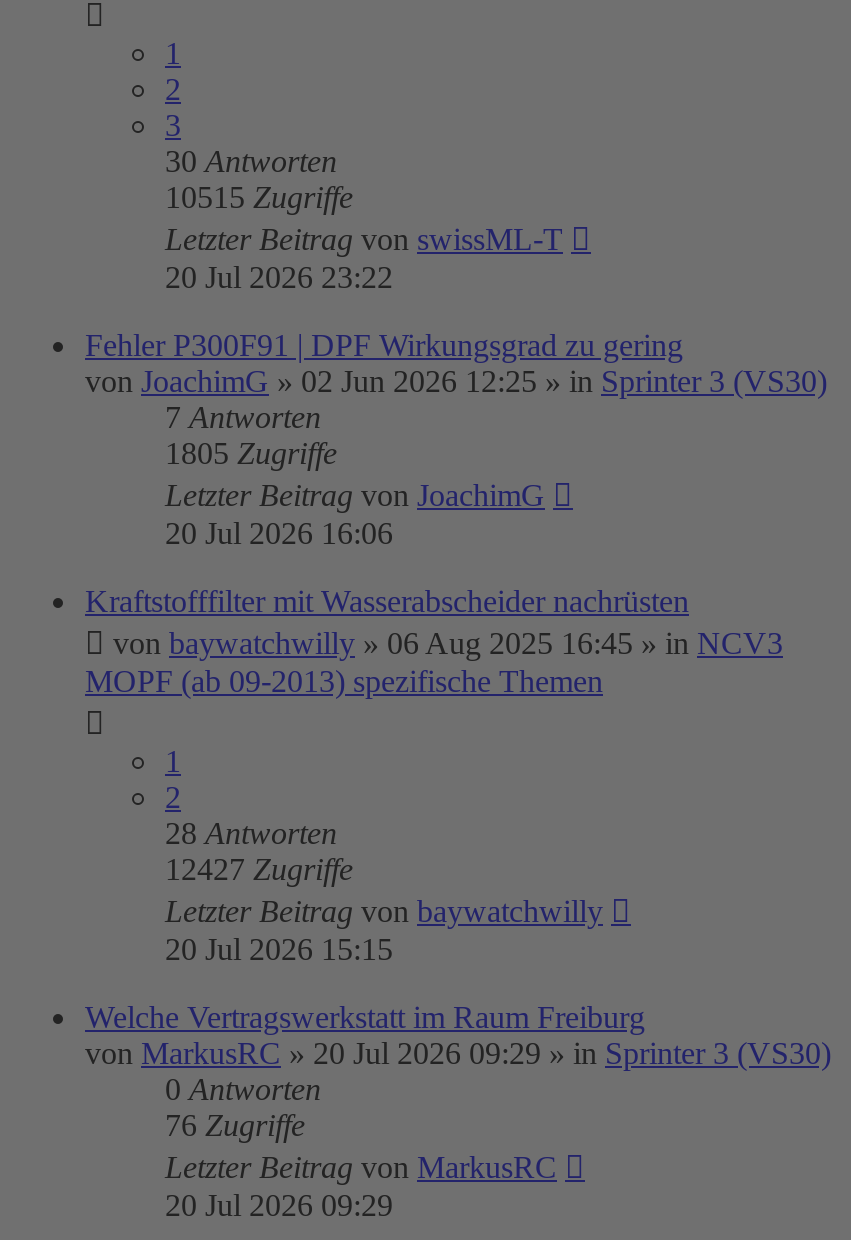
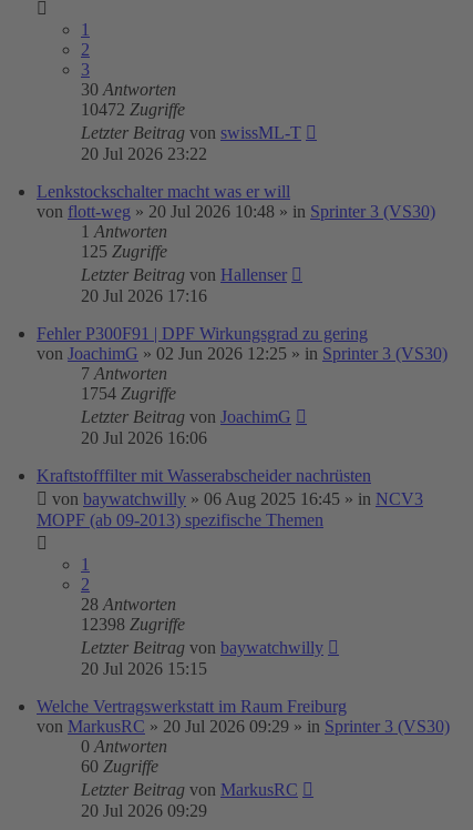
[165,180,353,214] 10515 Zugriffe -> [81,100,185,119] 10472 Zugriffe
none -> [37,182,435,305] Lenkstockschalter macht was er will | von flott-weg» 20 Jul 2026 10:48» in Sprinter 3 (VS30) | 1 Antworten | 125 Zugriffe | Letzter Beitrag von Hallenser | 20 Jul 2026 17:16
[165,436,337,470] 1805 Zugriffe -> [81,384,176,403] 1754 Zugriffe
[165,852,353,886] 12427 Zugriffe -> [81,615,185,634] 12398 Zugriffe
[165,1108,305,1142] 76 Zugriffe -> [81,757,158,776] 60 Zugriffe

